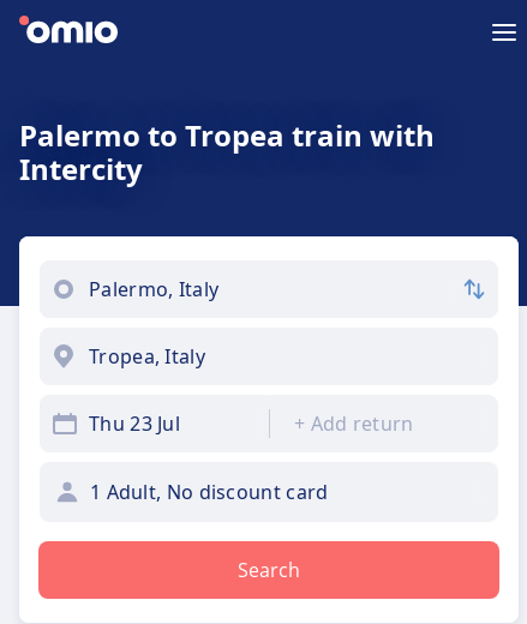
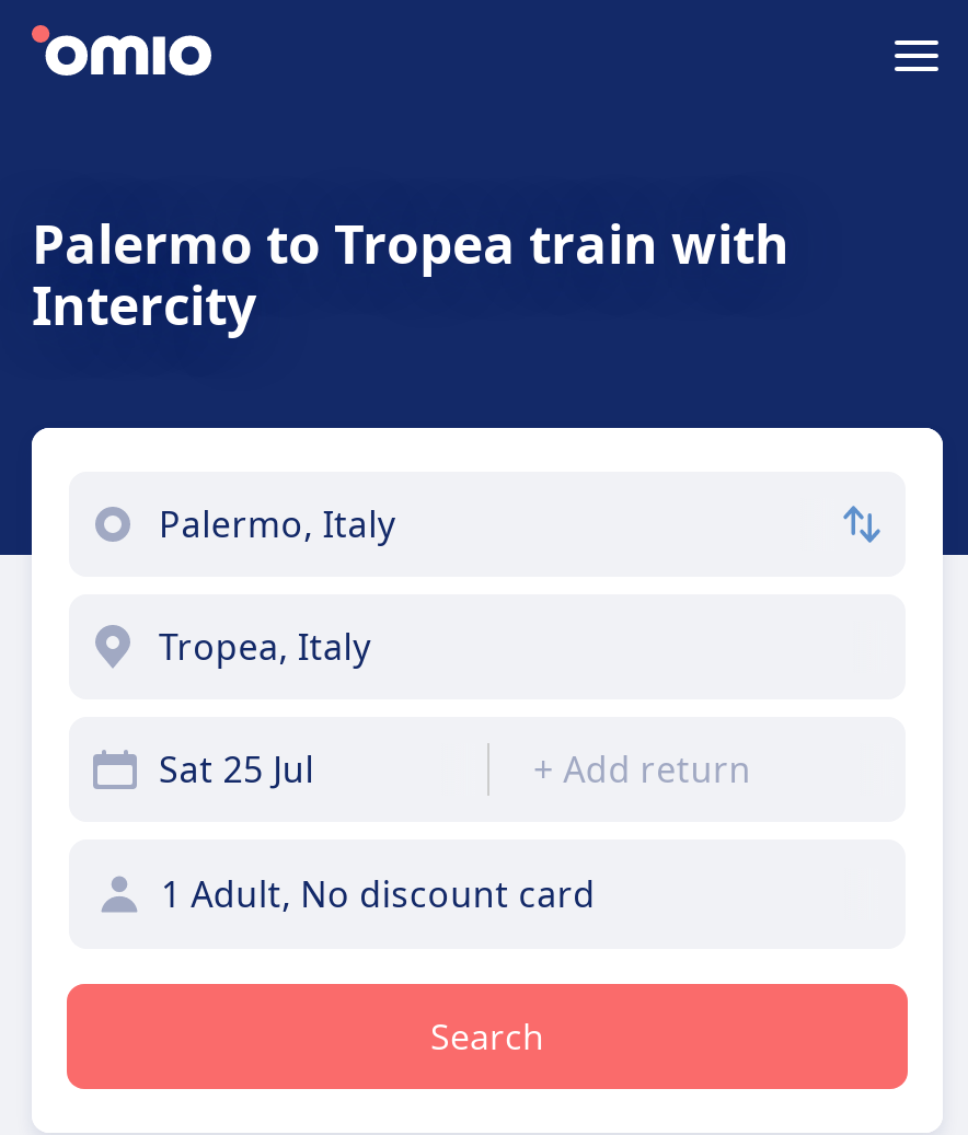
[89,410,180,437] Thu 23 Jul -> [159,745,314,794] Sat 25 Jul

